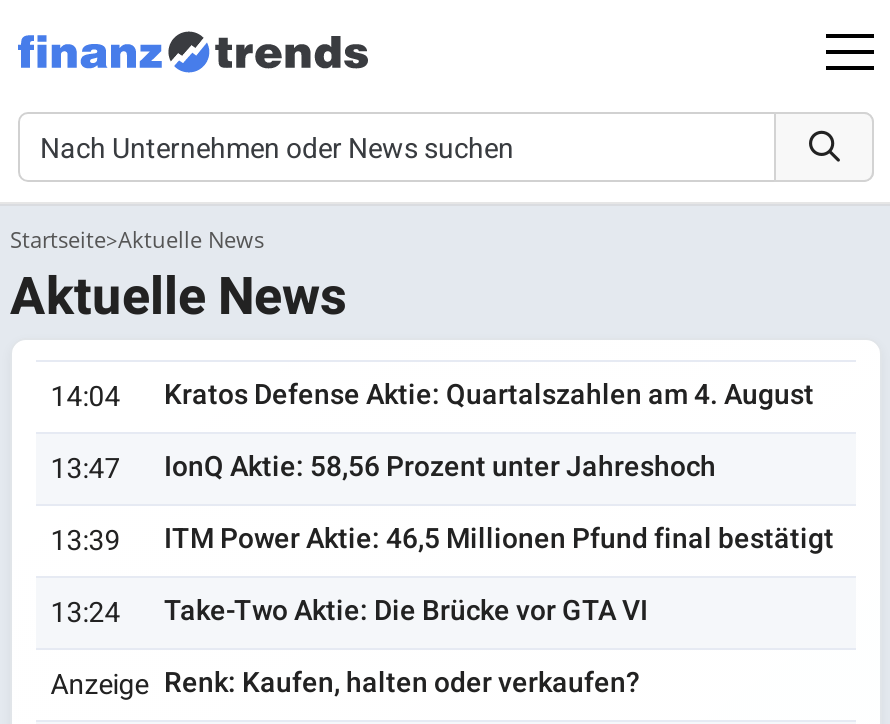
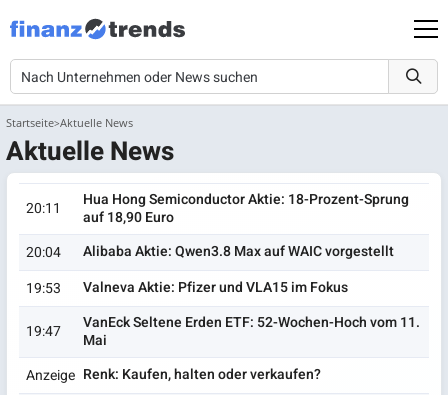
[50,374,814,418] 14:04 | Kratos Defense Aktie: Quartalszahlen am 4. August -> [26,189,409,228] 20:11 | Hua Hong Semiconductor Aktie: 18-Prozent-Sprung | auf 18,90 Euro
[50,446,716,490] 13:47 | IonQ Aktie: 58,56 Prozent unter Jahreshoch -> [26,241,394,263] 20:04 | Alibaba Aktie: Qwen3.8 Max auf WAIC vorgestellt
[50,518,834,562] 13:39 | ITM Power Aktie: 46,5 Millionen Pfund final bestätigt -> [26,277,348,299] 19:53 | Valneva Aktie: Pfizer und VLA15 im Fokus
[50,590,648,634] 13:24 | Take-Two Aktie: Die Brücke vor GTA VI -> [26,312,420,351] 19:47 | VanEck Seltene Erden ETF: 52-Wochen-Hoch vom 11. | Mai

